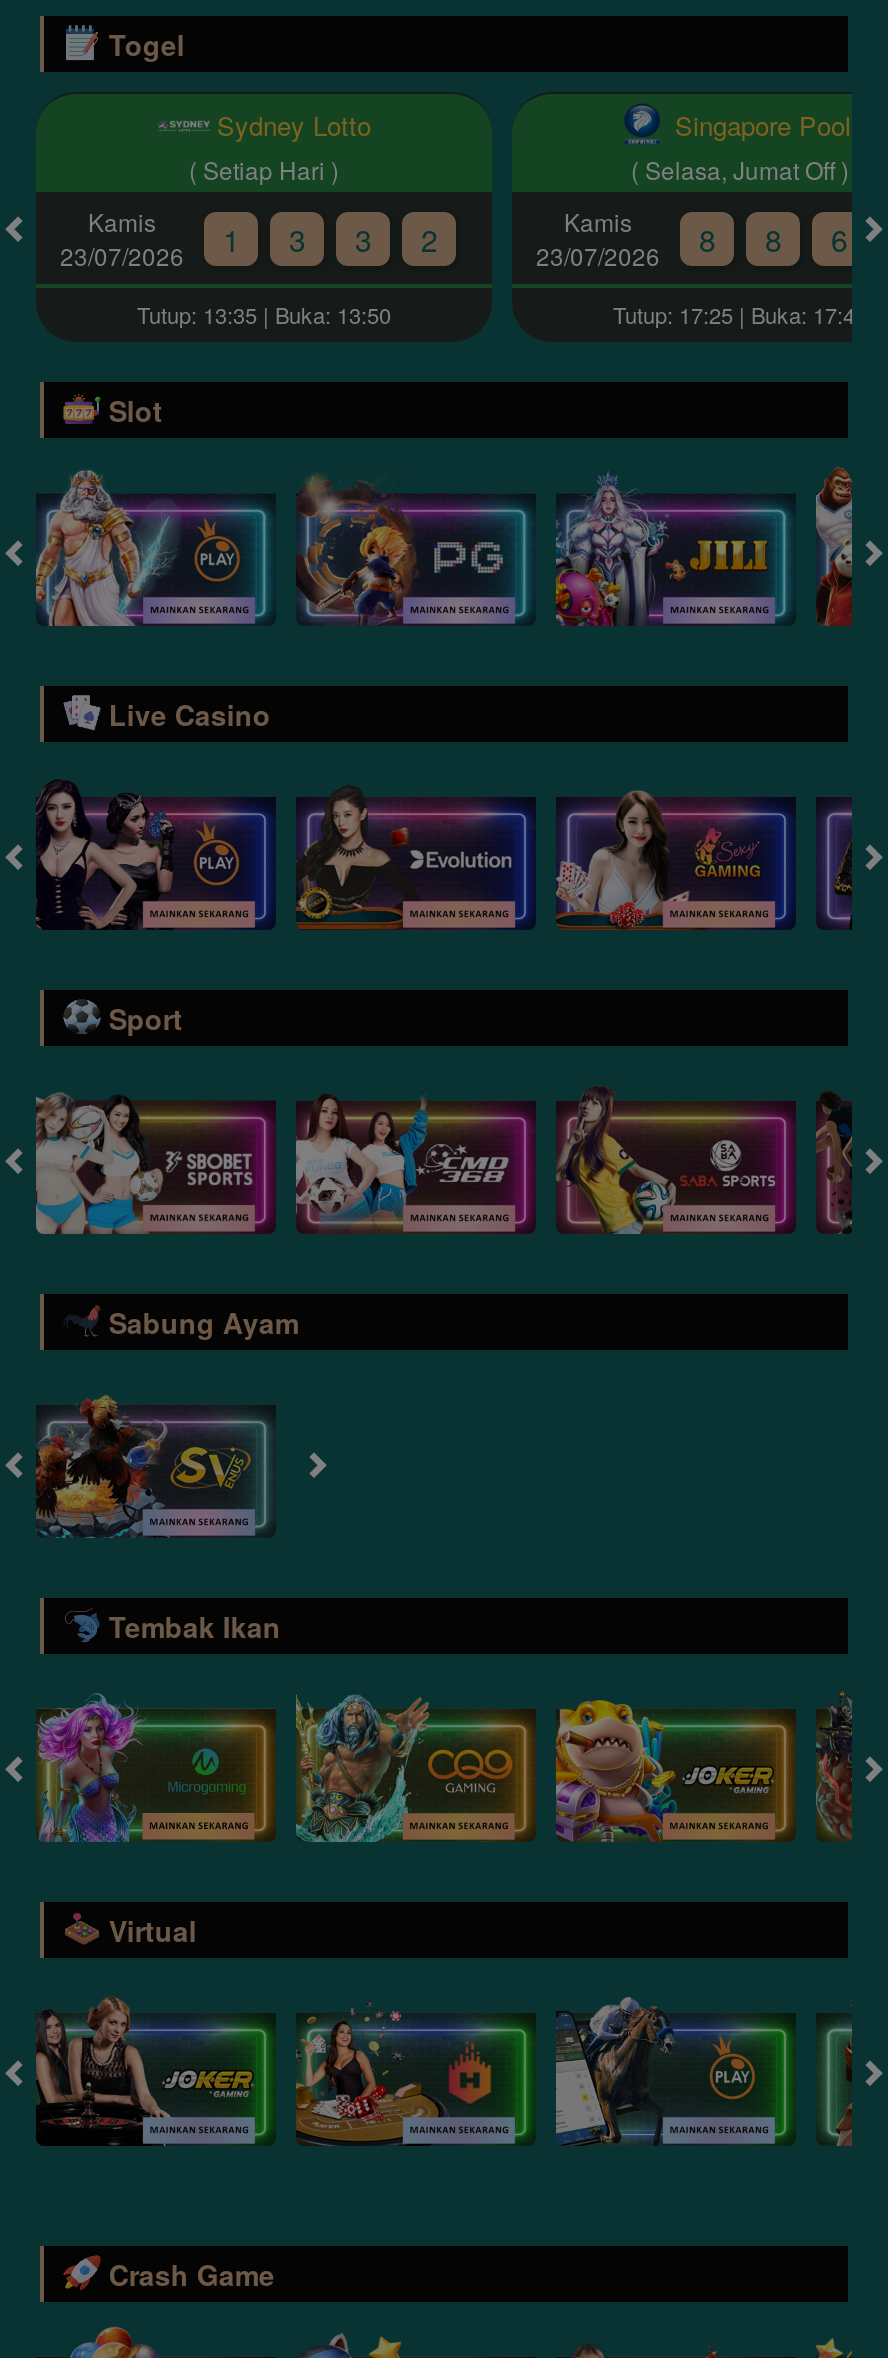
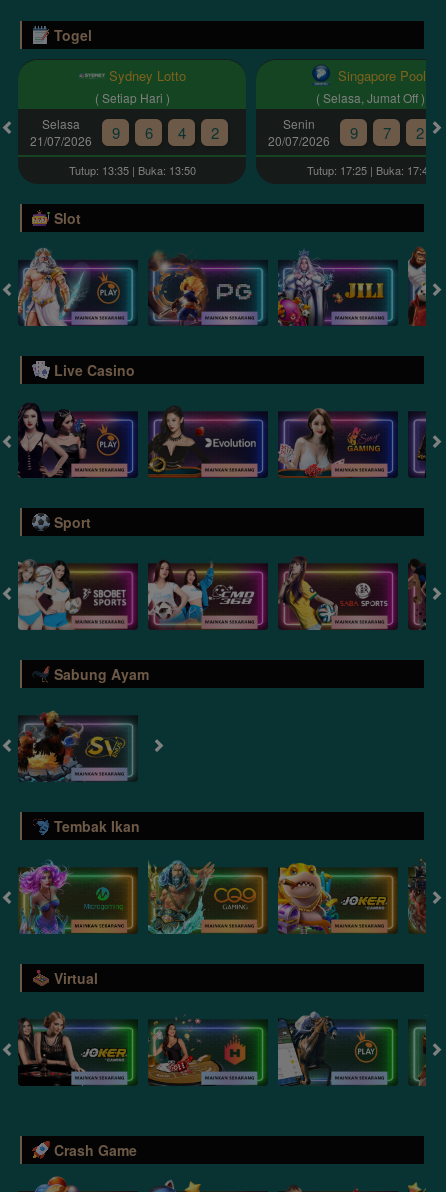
[60,205,371,273] Kamis | 23/07/2026 | 1 | 3 | 3 -> [30,115,185,149] Selasa | 21/07/2026 | 9 | 6 | 4
[536,205,847,273] Kamis | 23/07/2026 | 8 | 8 | 6 -> [268,115,423,149] Senin | 20/07/2026 | 9 | 7 | 2

